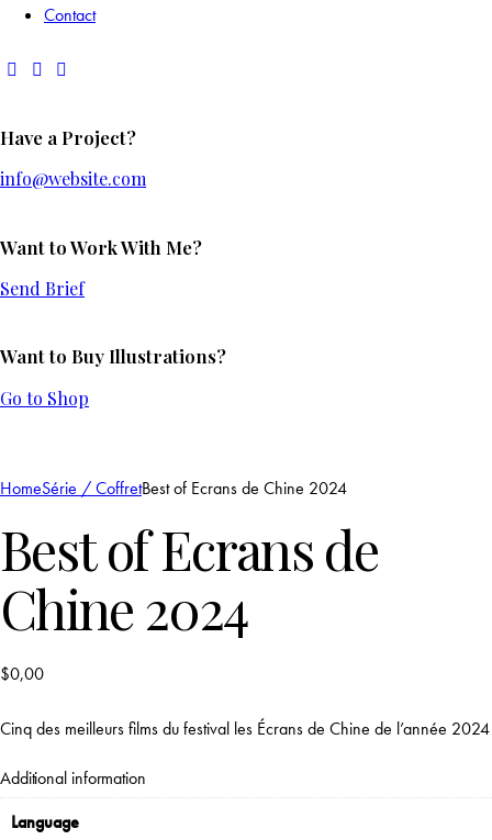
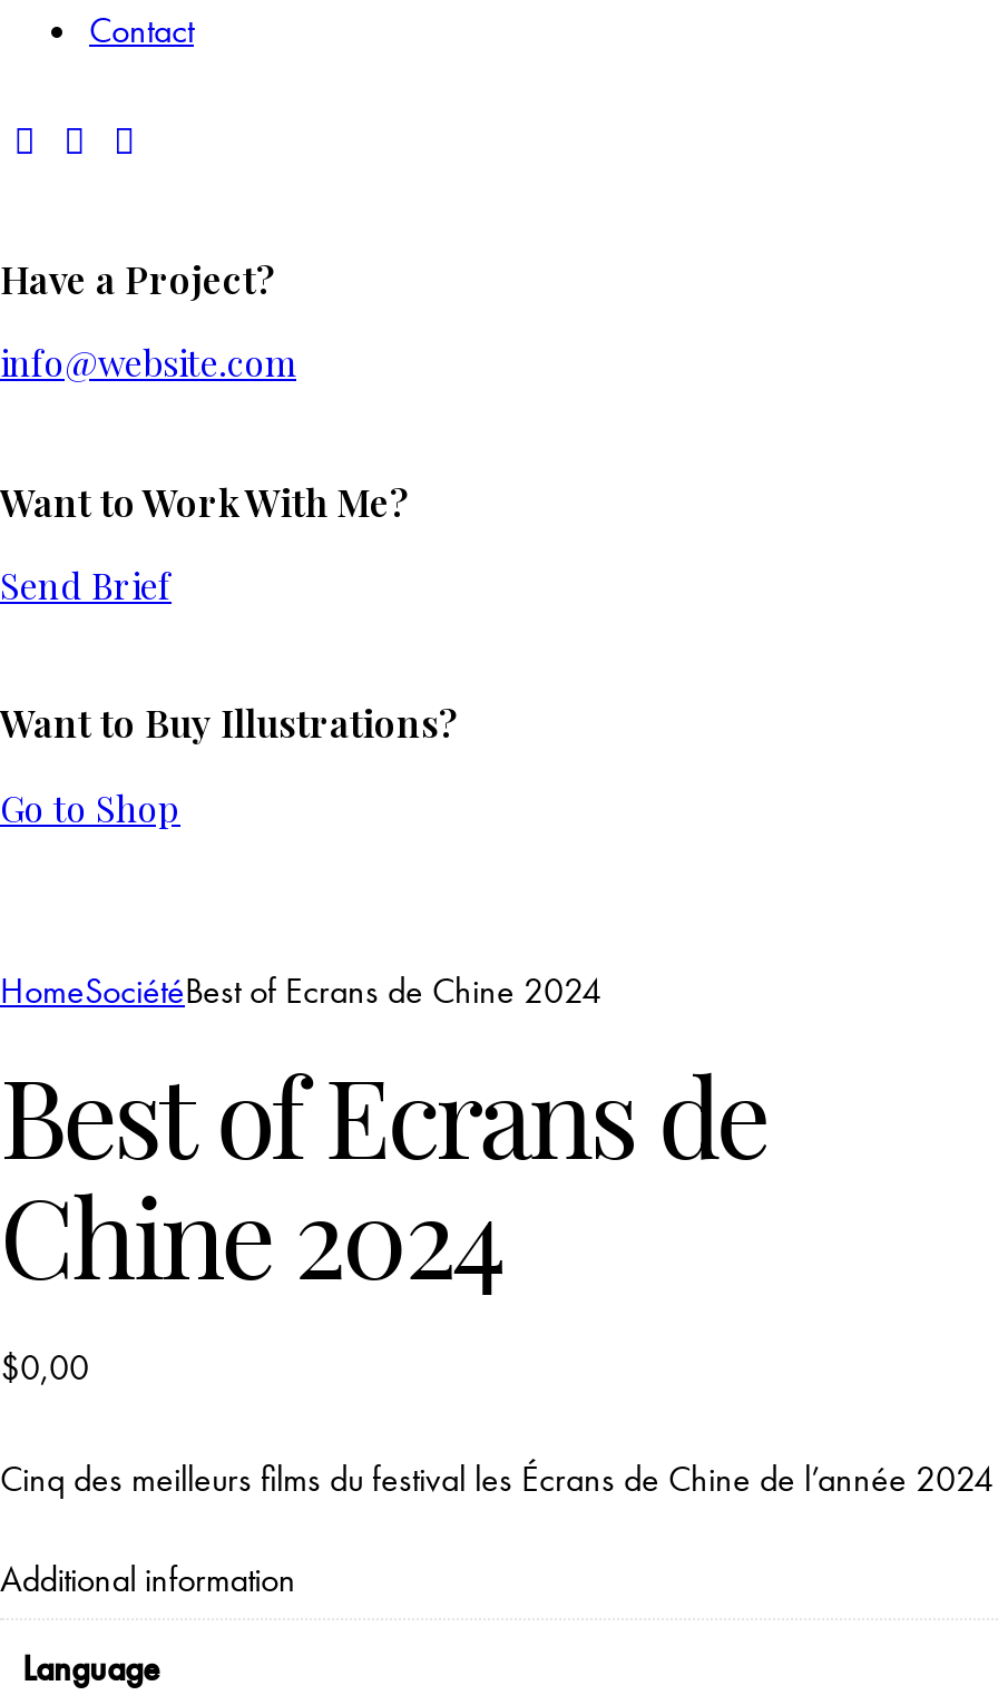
[0,476,347,499] HomeSérie / CoffretBest of Ecrans de Chine 2024 -> [0,967,601,1014] HomeSociétéBest of Ecrans de Chine 2024

